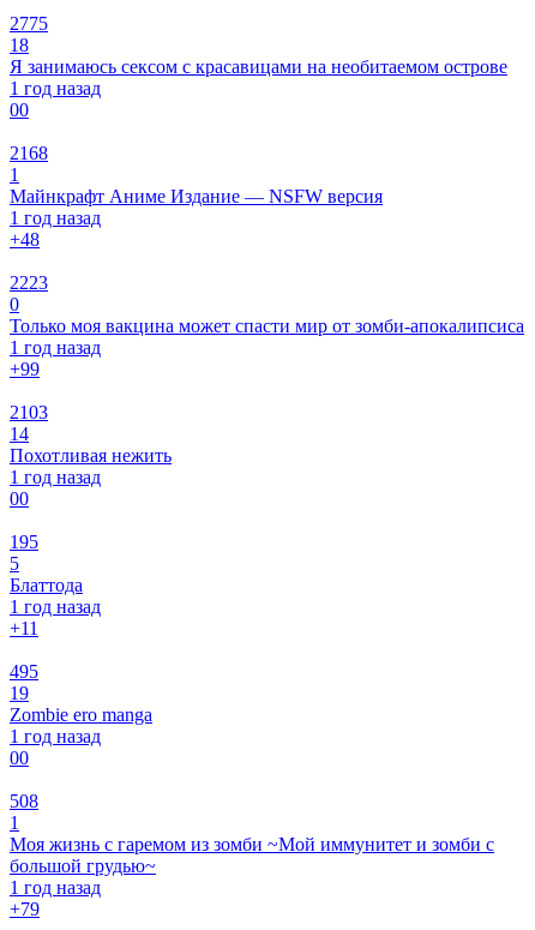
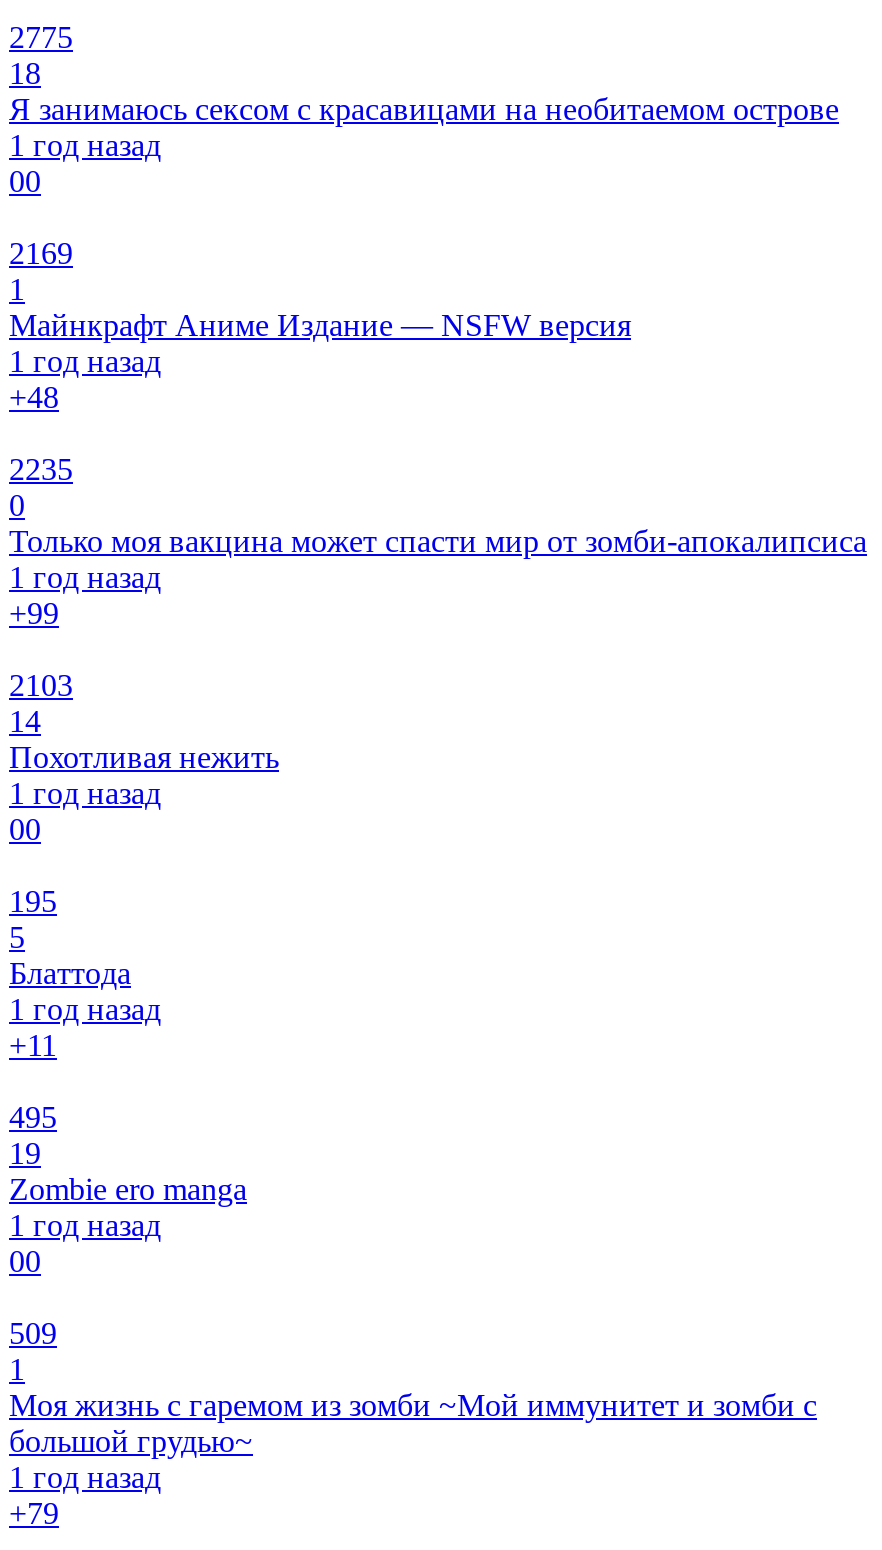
[10,143,48,163] 2168 -> [9,236,73,270] 2169
[10,272,48,293] 2223 -> [9,452,73,486] 2235
[10,791,38,811] 508 -> [9,1316,57,1350] 509

